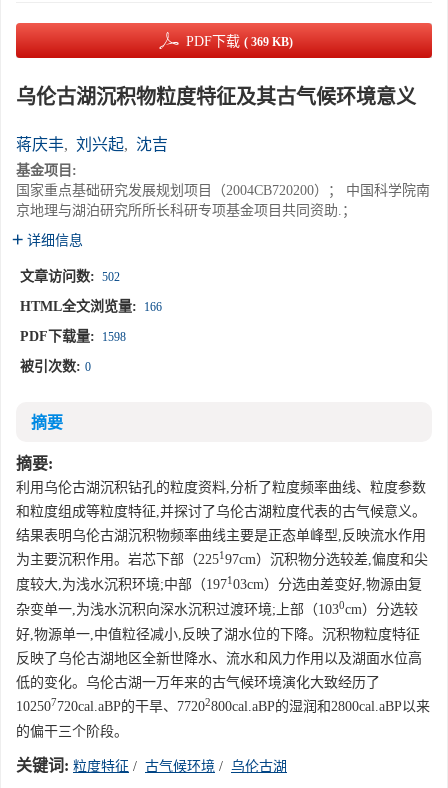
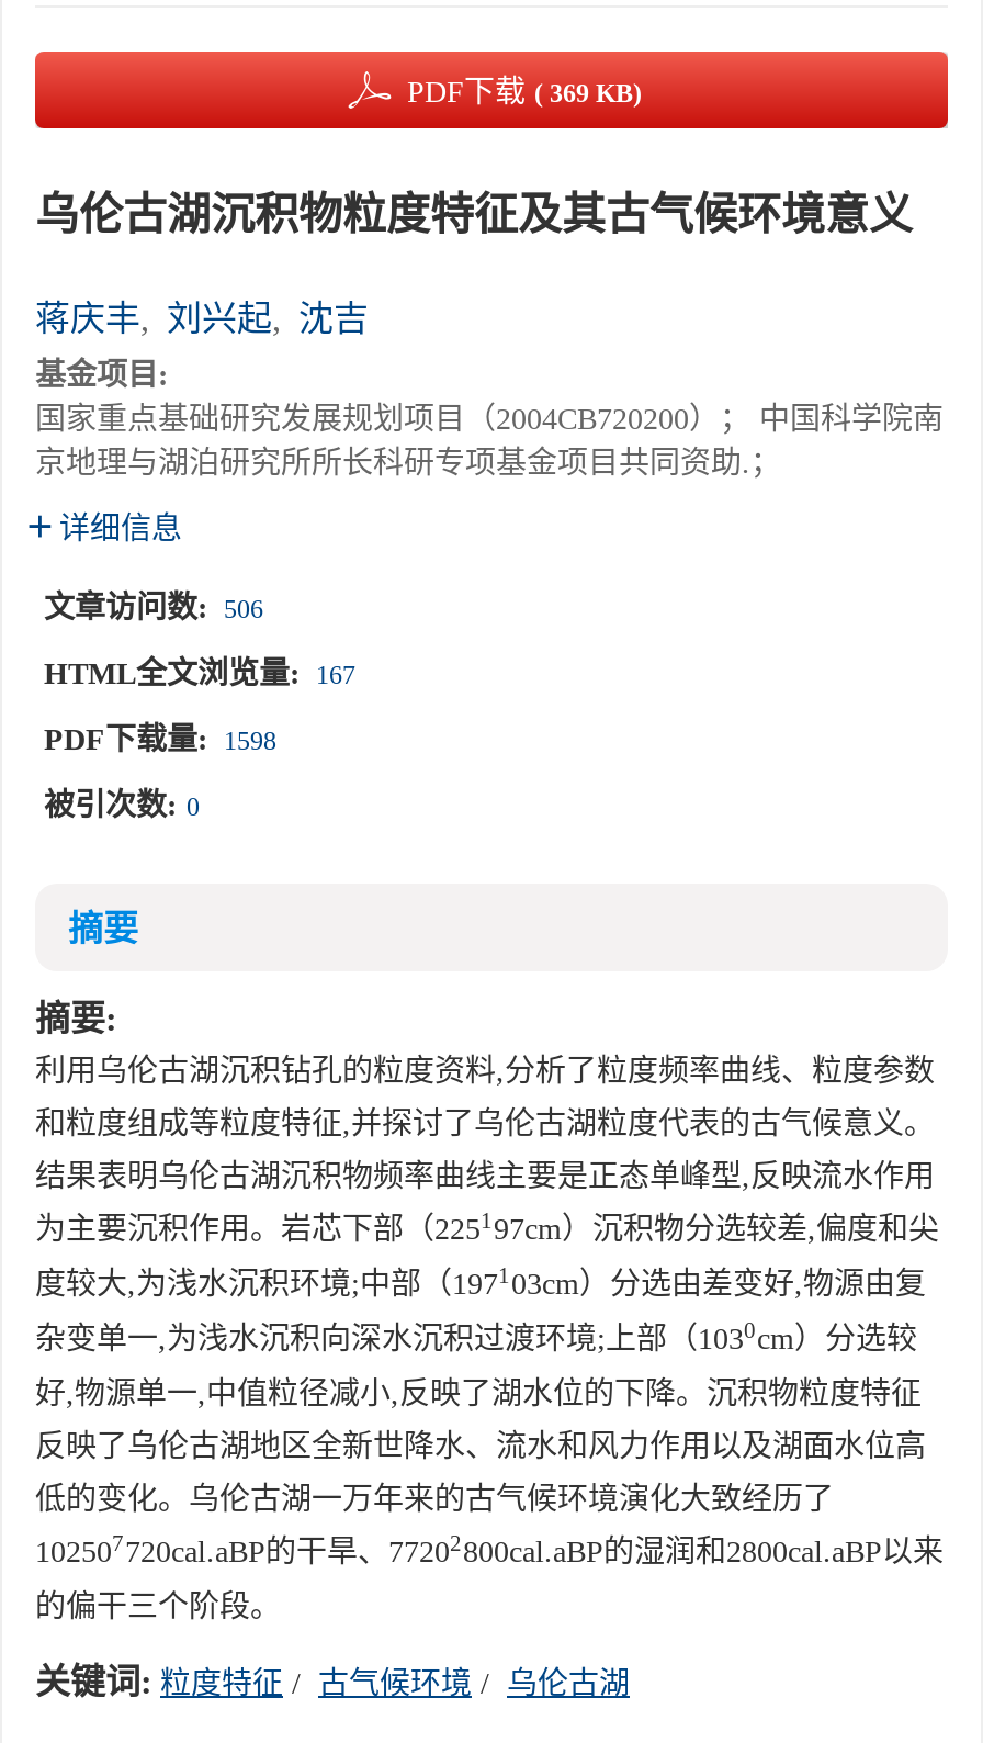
[20,269,120,284] 文章访问数: 502 -> [44,592,263,625] 文章访问数: 506
[20,299,162,314] HTML全文浏览量: 166 -> [44,657,355,690] HTML全文浏览量: 167

